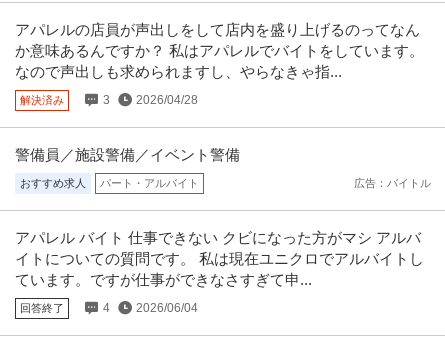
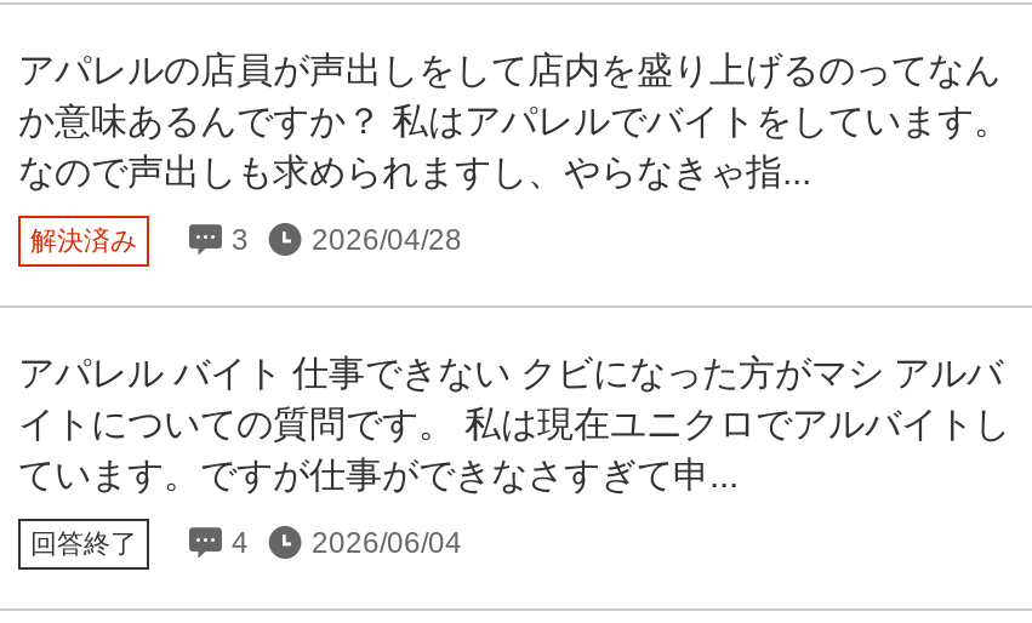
[15,146,431,189] 警備員／施設警備／イベント警備 | おすすめ求人 | パート・アルバイト | 広告：バイトル -> none

